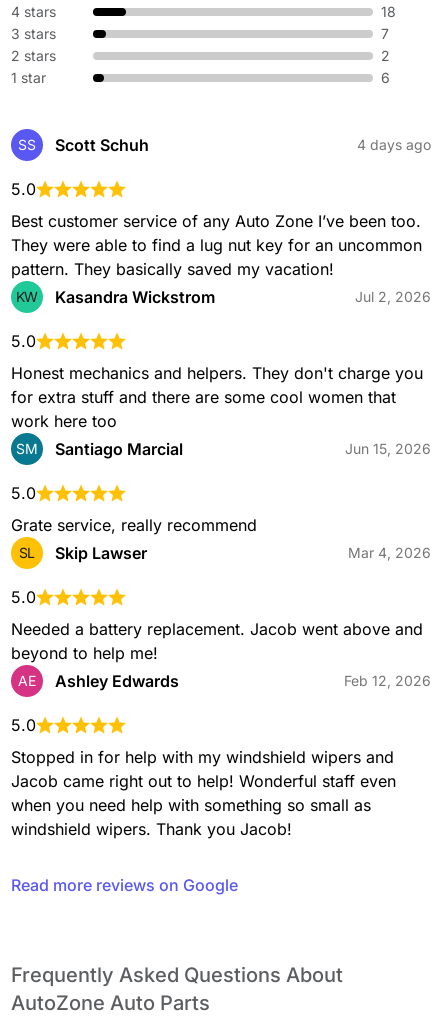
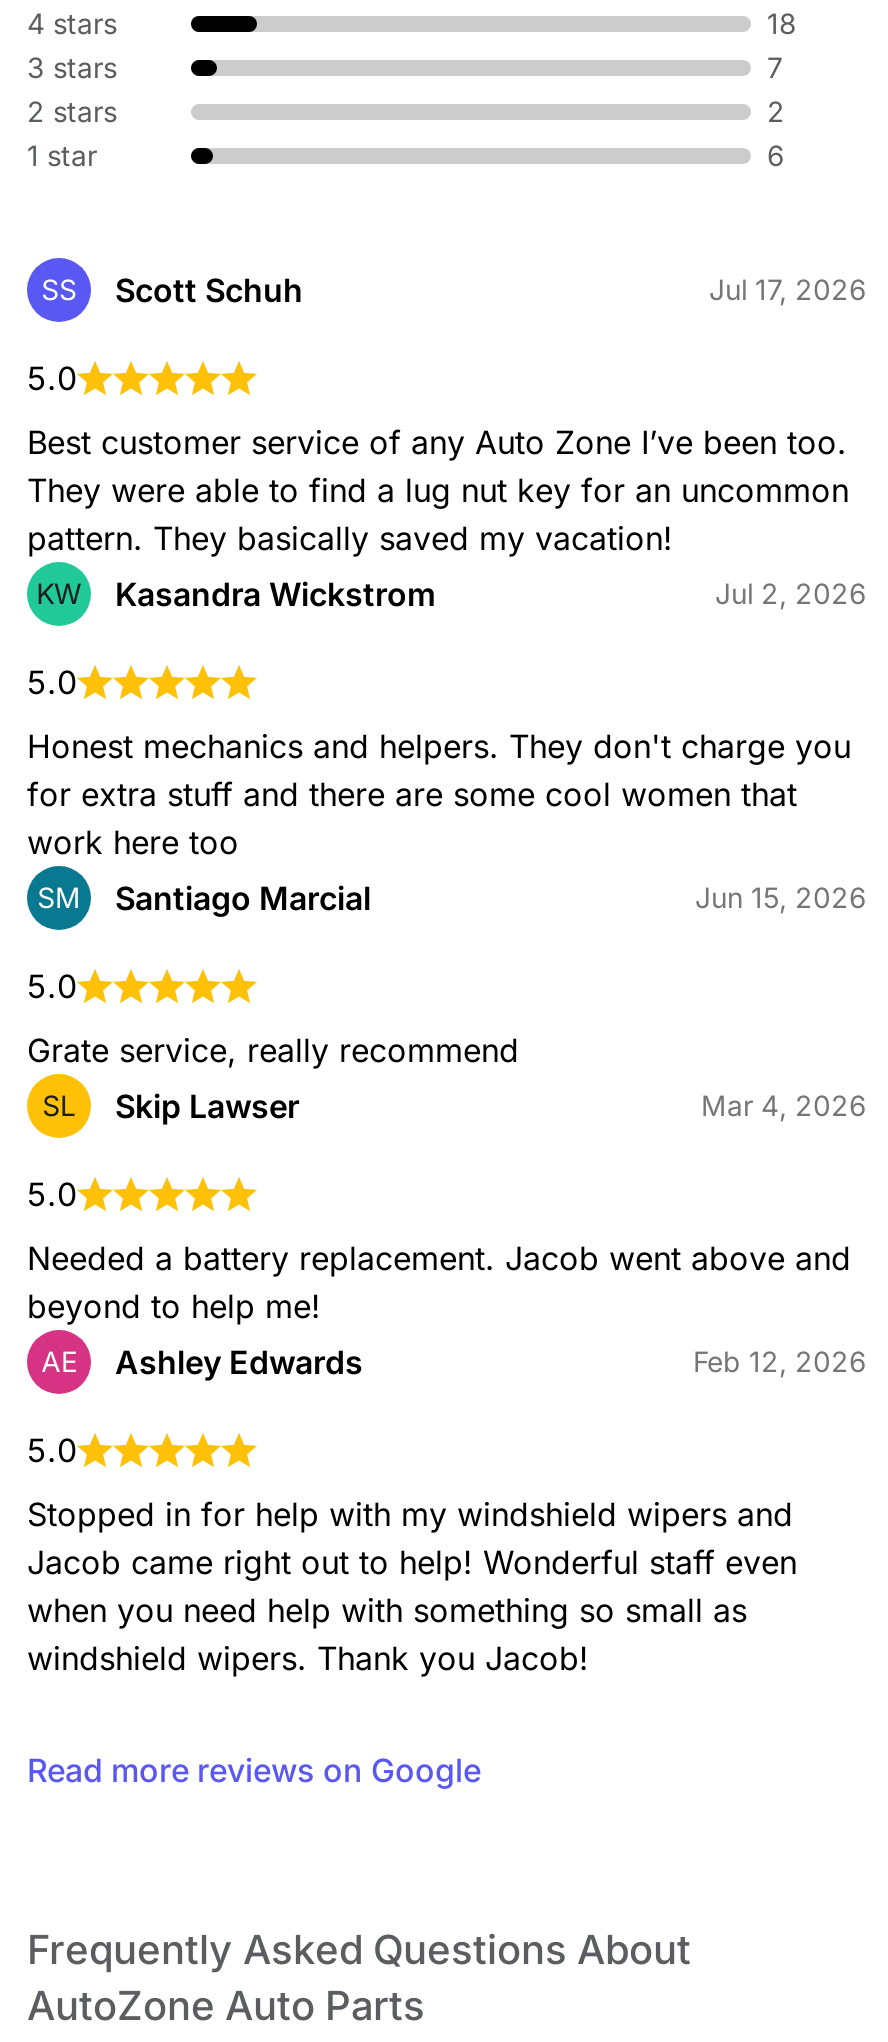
[357,136,431,153] 4 days ago -> [709,272,867,306] Jul 17, 2026

